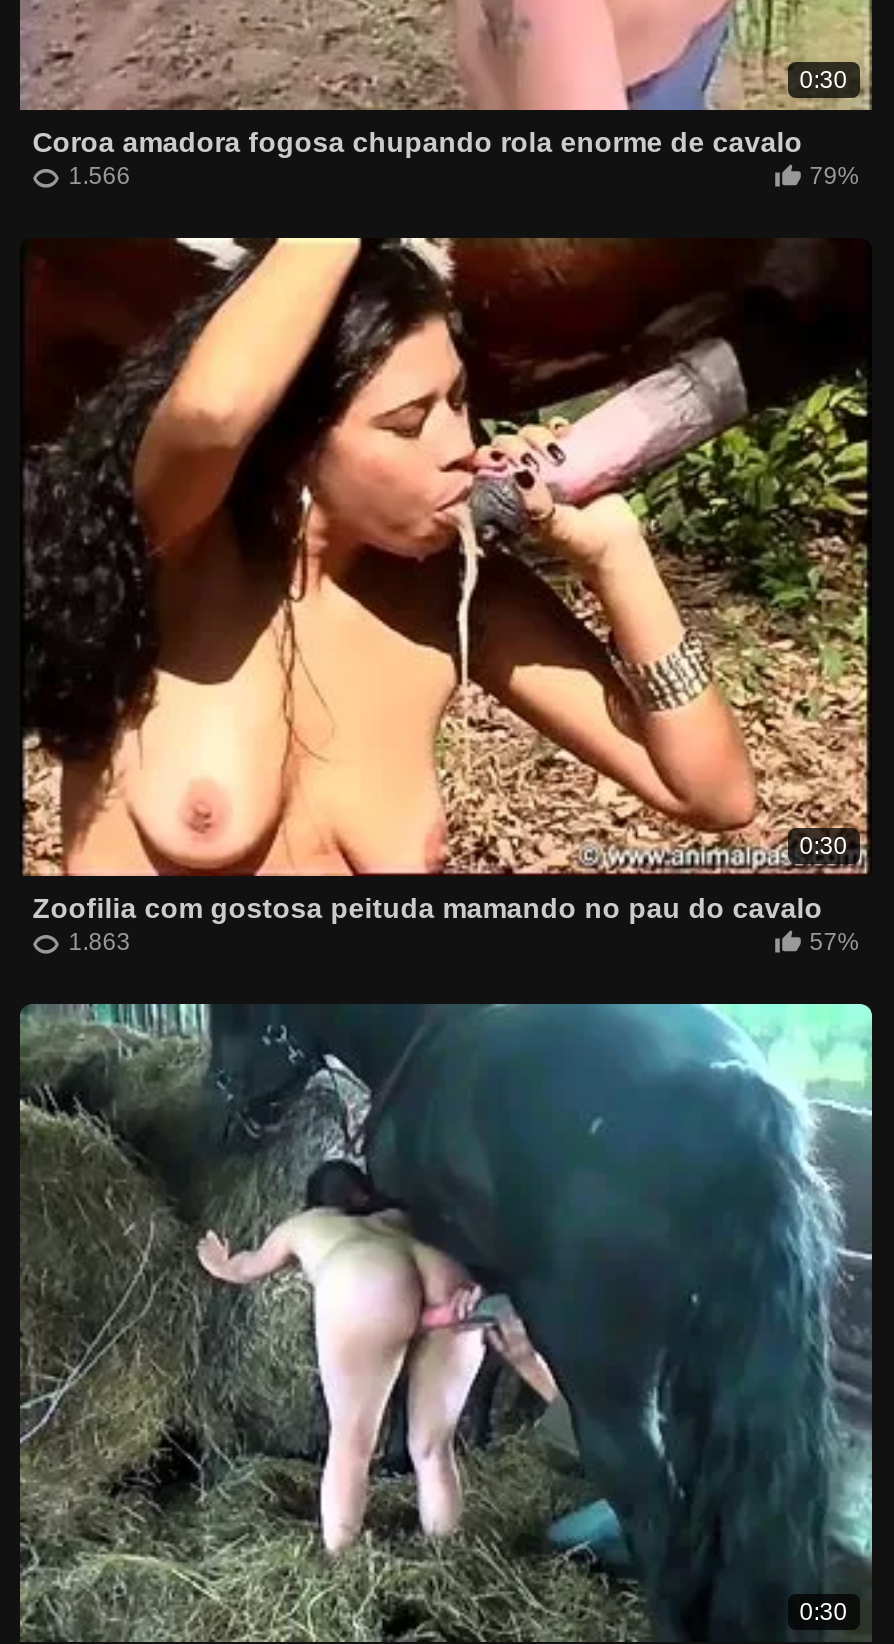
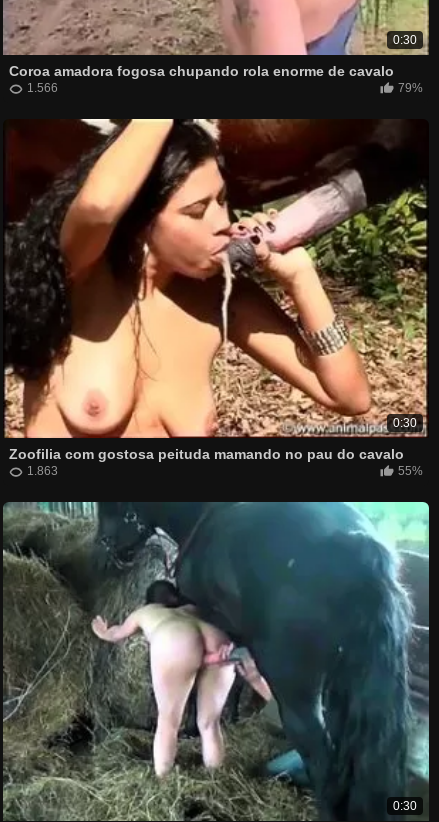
[810,928,860,956] 57% -> [398,464,423,478] 55%

